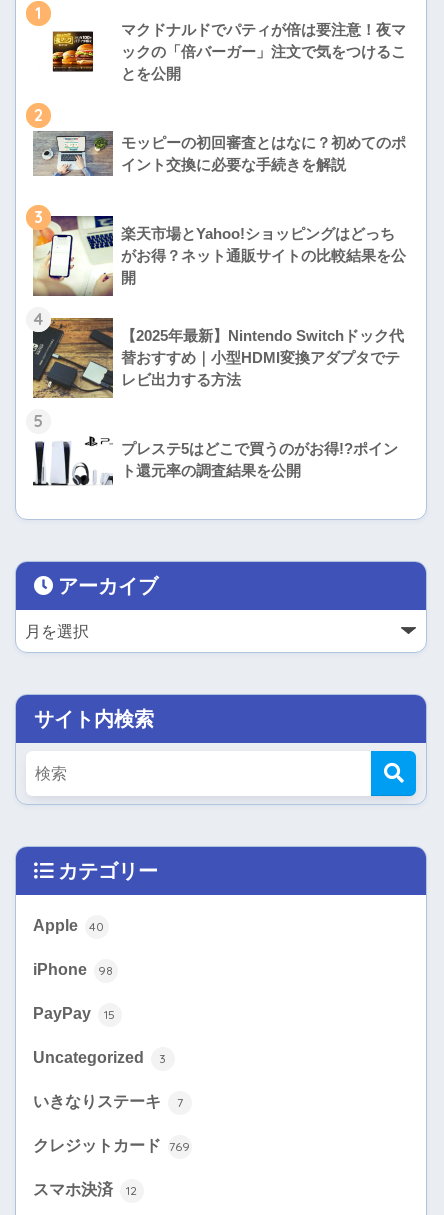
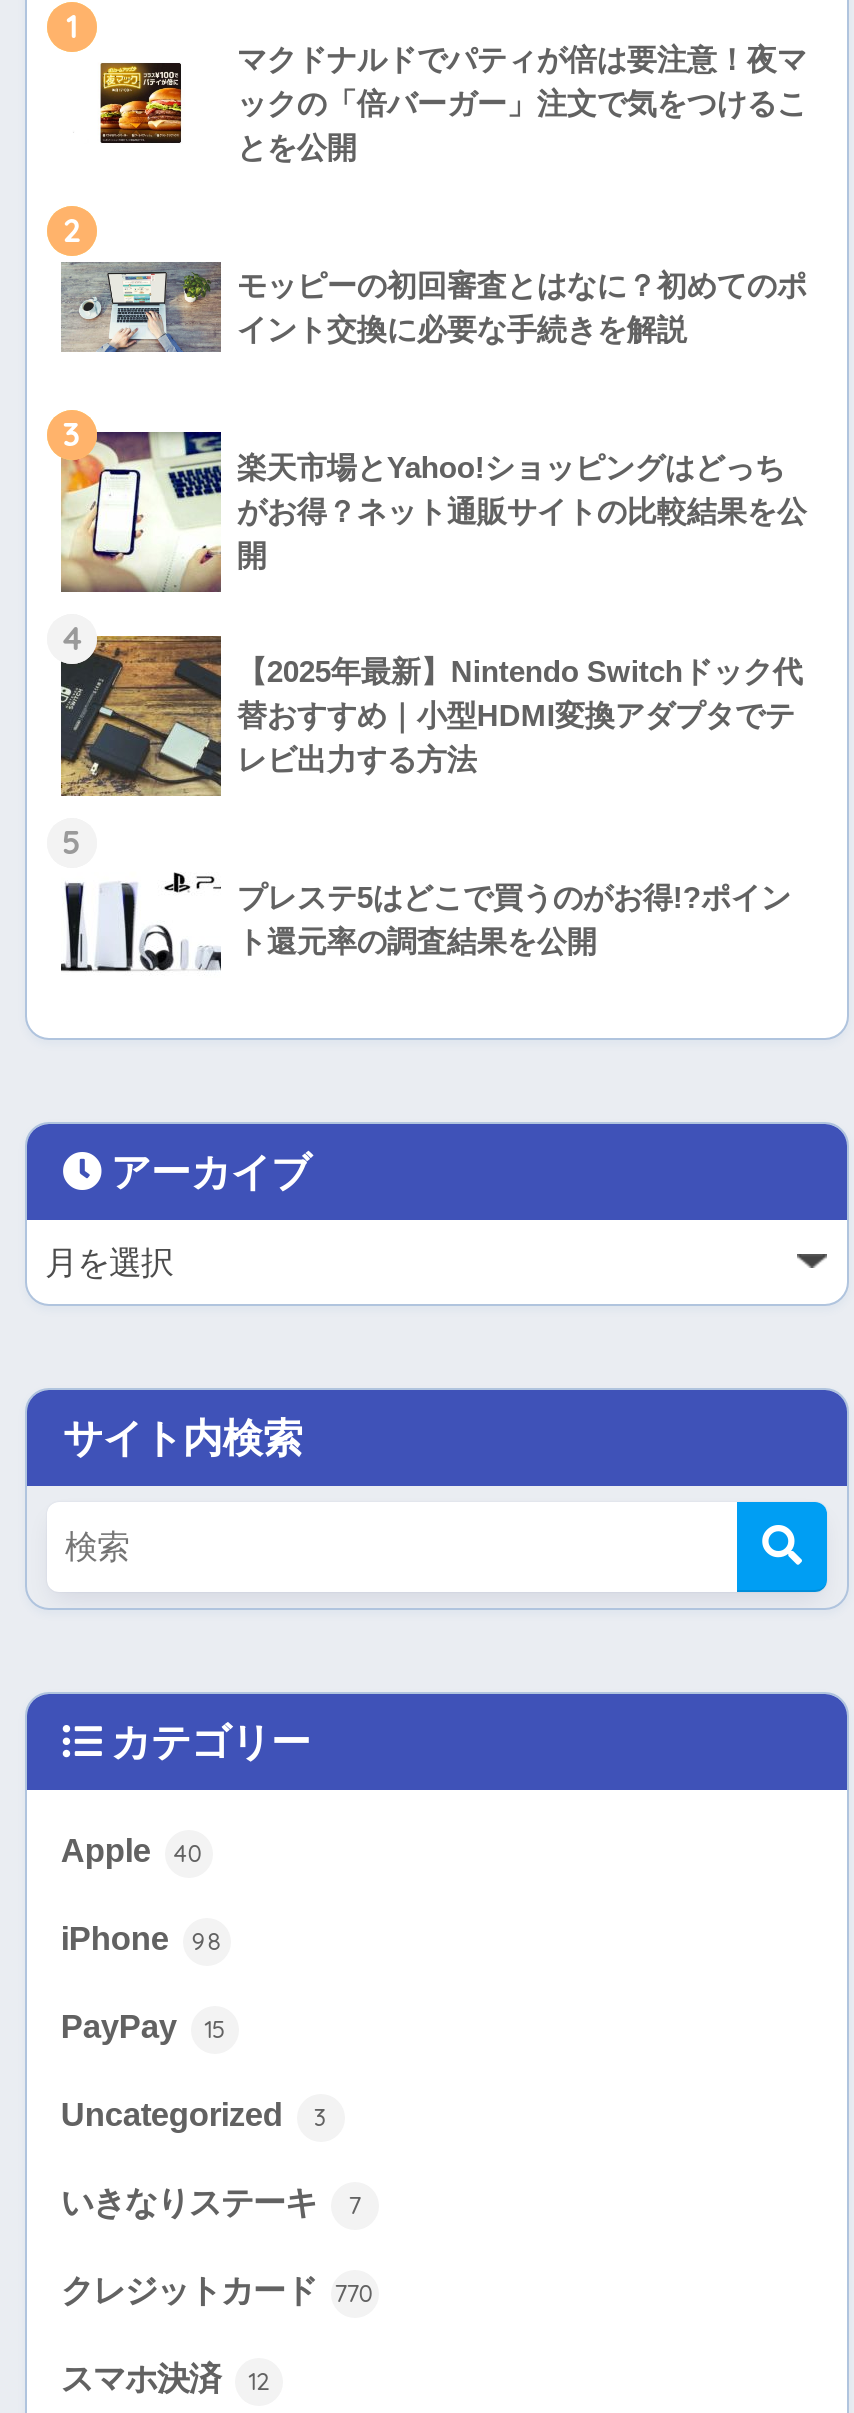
[33,1136,190,1154] クレジットカード 769 -> [61,2272,375,2308] クレジットカード 770

